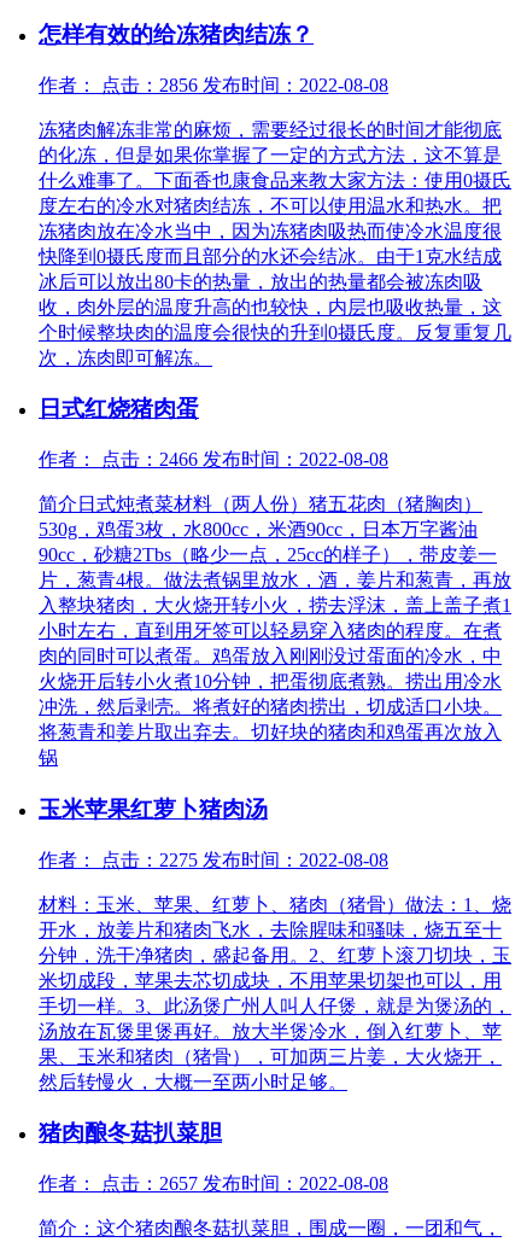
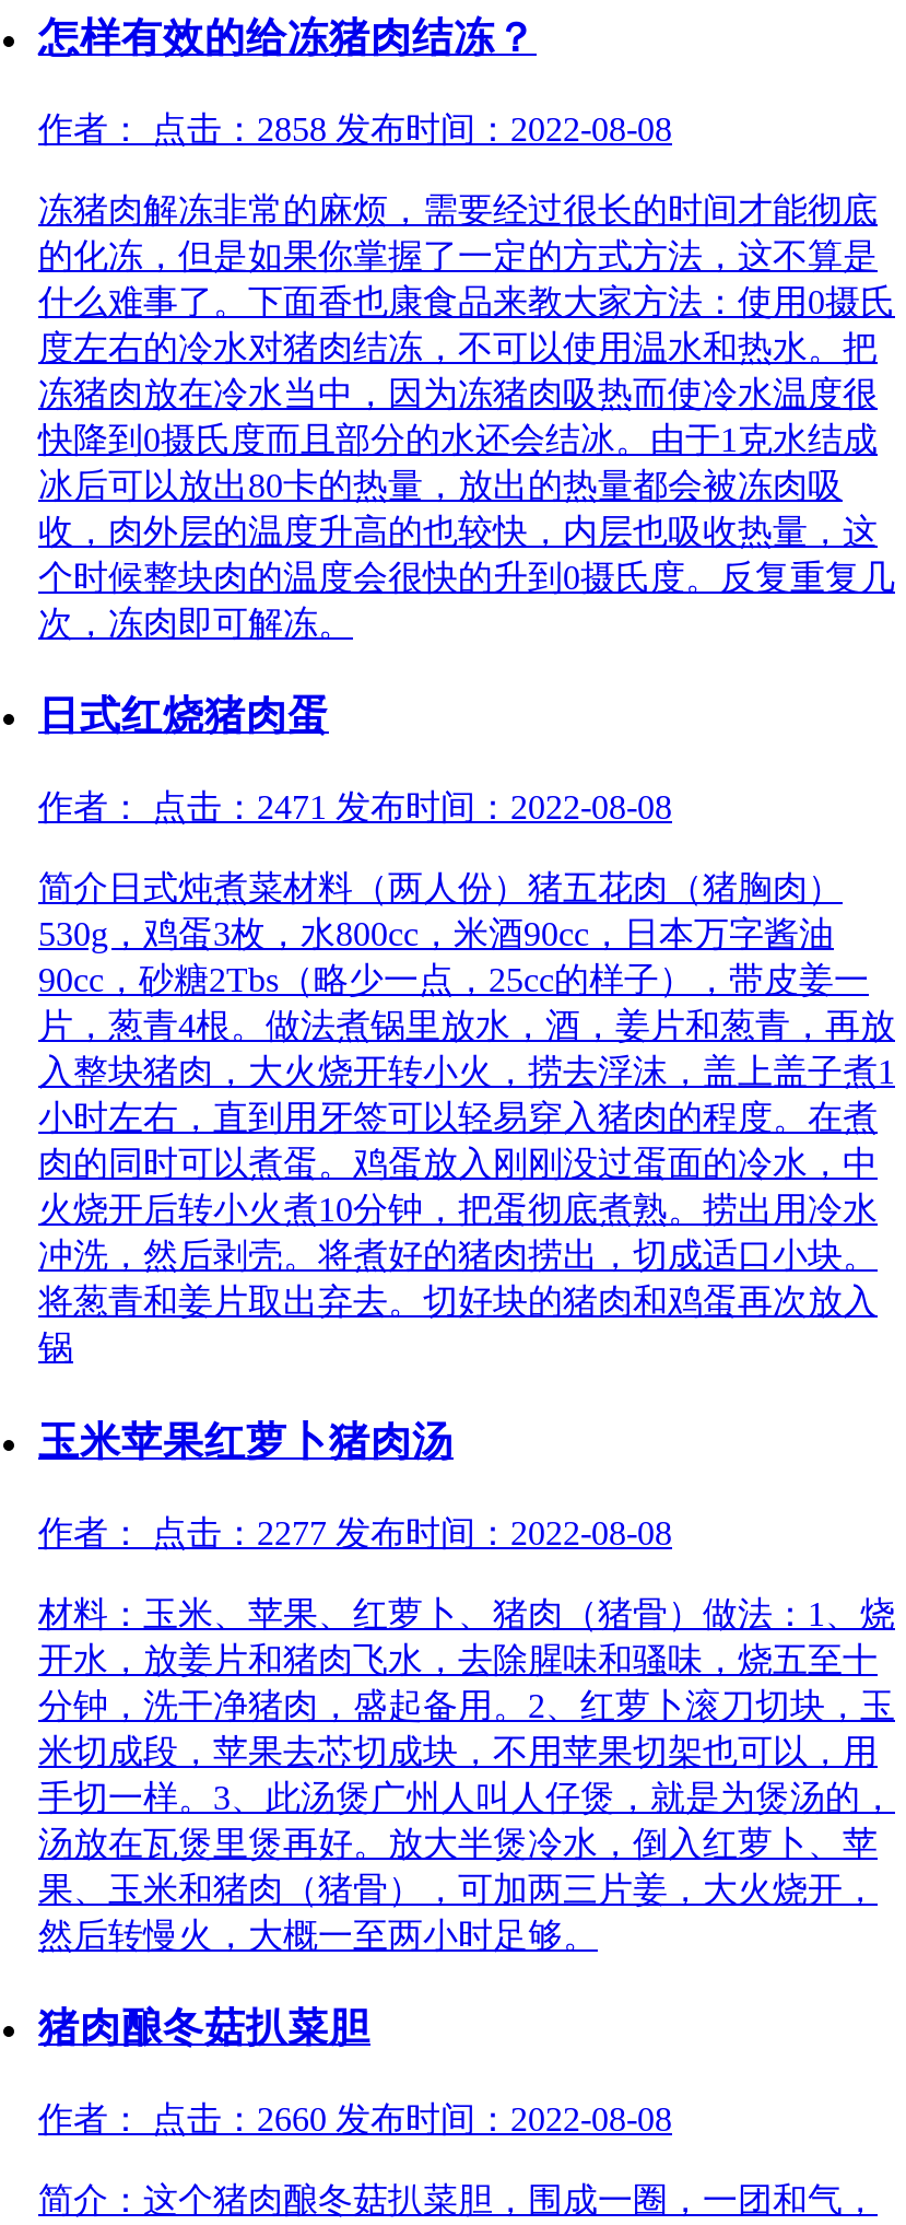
[39,75,388,95] 作者： 点击：2856 发布时间：2022-08-08 -> [38,110,672,147] 作者： 点击：2858 发布时间：2022-08-08
[39,449,388,470] 作者： 点击：2466 发布时间：2022-08-08 -> [38,789,672,826] 作者： 点击：2471 发布时间：2022-08-08
[39,849,388,870] 作者： 点击：2275 发布时间：2022-08-08 -> [38,1513,672,1551] 作者： 点击：2277 发布时间：2022-08-08
[39,1173,388,1194] 作者： 点击：2657 发布时间：2022-08-08 -> [38,2101,672,2138] 作者： 点击：2660 发布时间：2022-08-08

